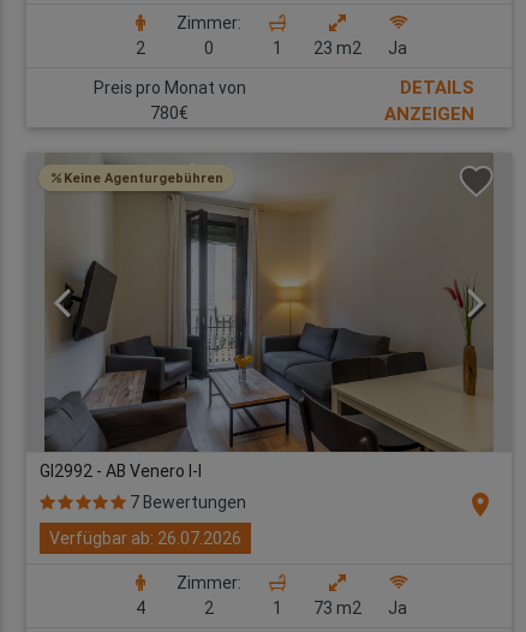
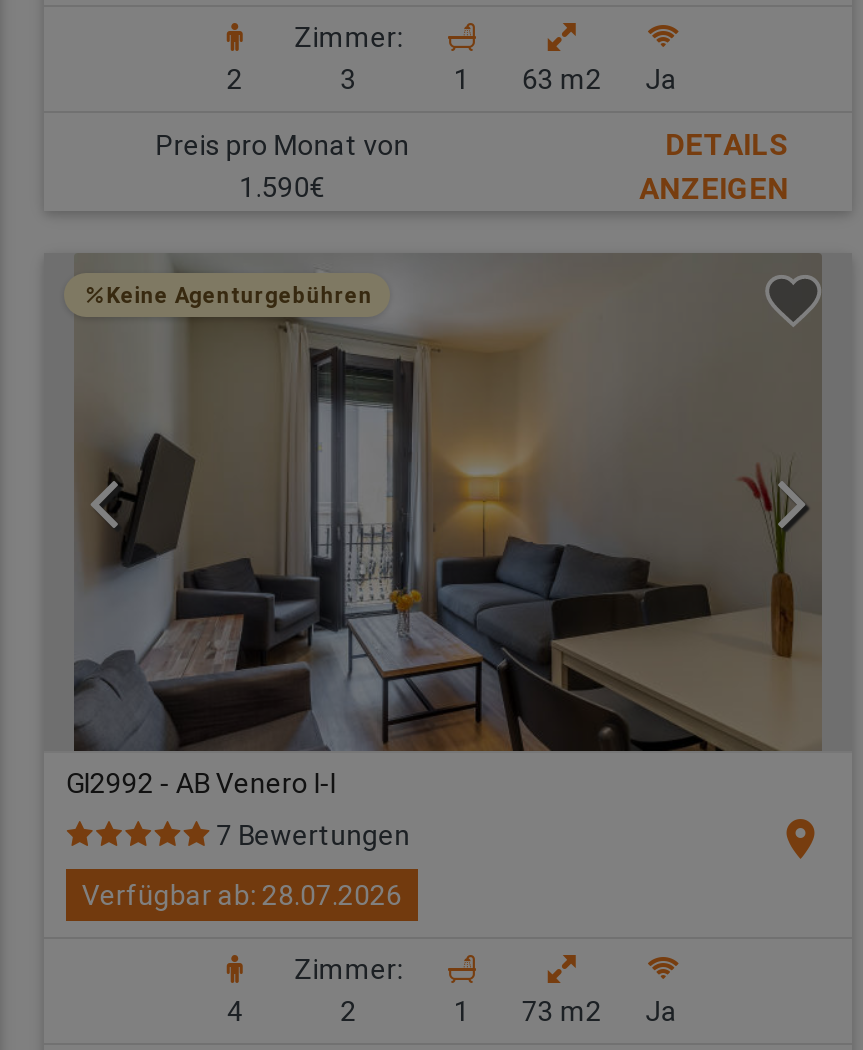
[204,37,214,59] 0 -> [340,61,356,97] 3
[273,37,407,59] 1 23 m2 Ja -> [454,61,677,97] 1 63 m2 Ja
[150,102,189,124] 780€ -> [240,169,326,205] 1.590€
[49,527,241,549] Verfügbar ab: 26.07.2026 -> [82,877,402,913] Verfügbar ab: 28.07.2026

